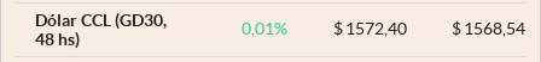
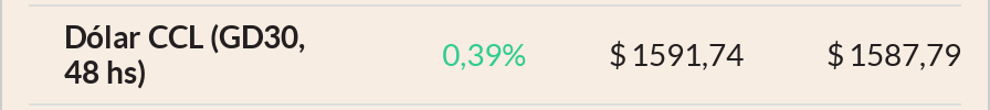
[242,20,288,39] 0,01% -> [442,36,526,71] 0,39%
[333,20,406,39] $ 1572,40 -> [609,36,744,71] $ 1591,74
[452,20,525,39] $ 1568,54 -> [826,36,961,71] $ 1587,79

